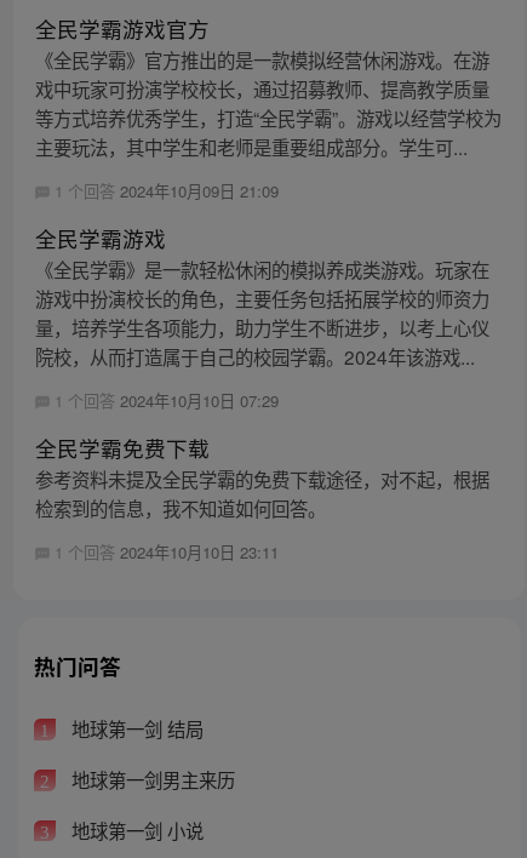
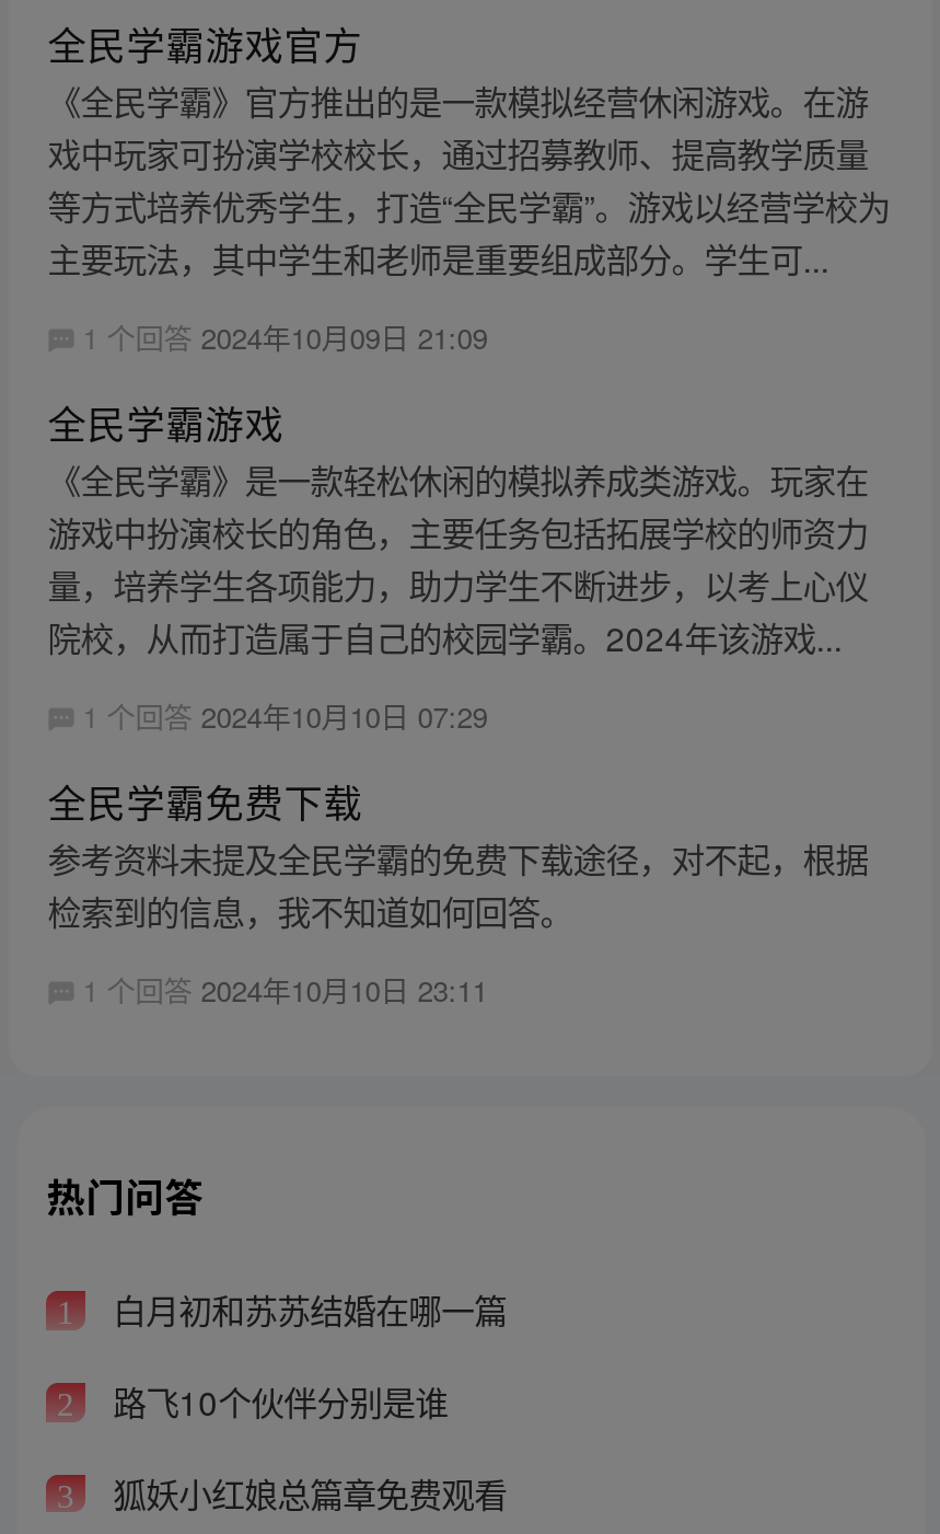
[66,716,203,742] 地球第一剑 结局 -> [104,1285,507,1334] 白月初和苏苏结婚在哪一篇
[66,766,235,793] 地球第一剑男主来历 -> [104,1377,448,1425] 路飞10个伙伴分别是谁
[66,816,203,843] 地球第一剑 小说 -> [104,1468,507,1516] 狐妖小红娘总篇章免费观看

